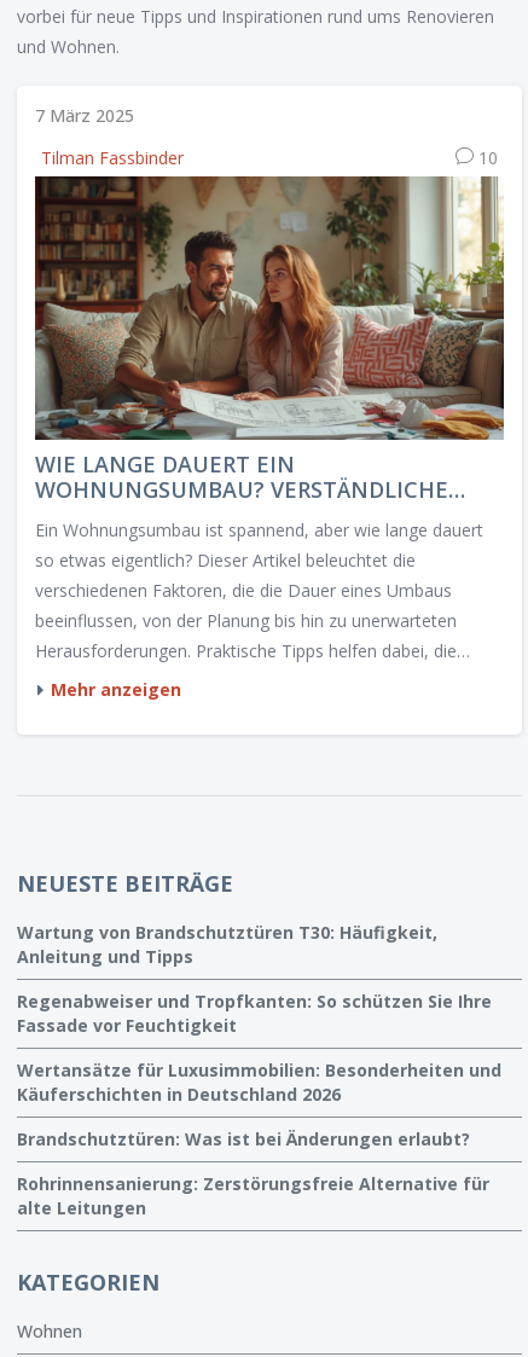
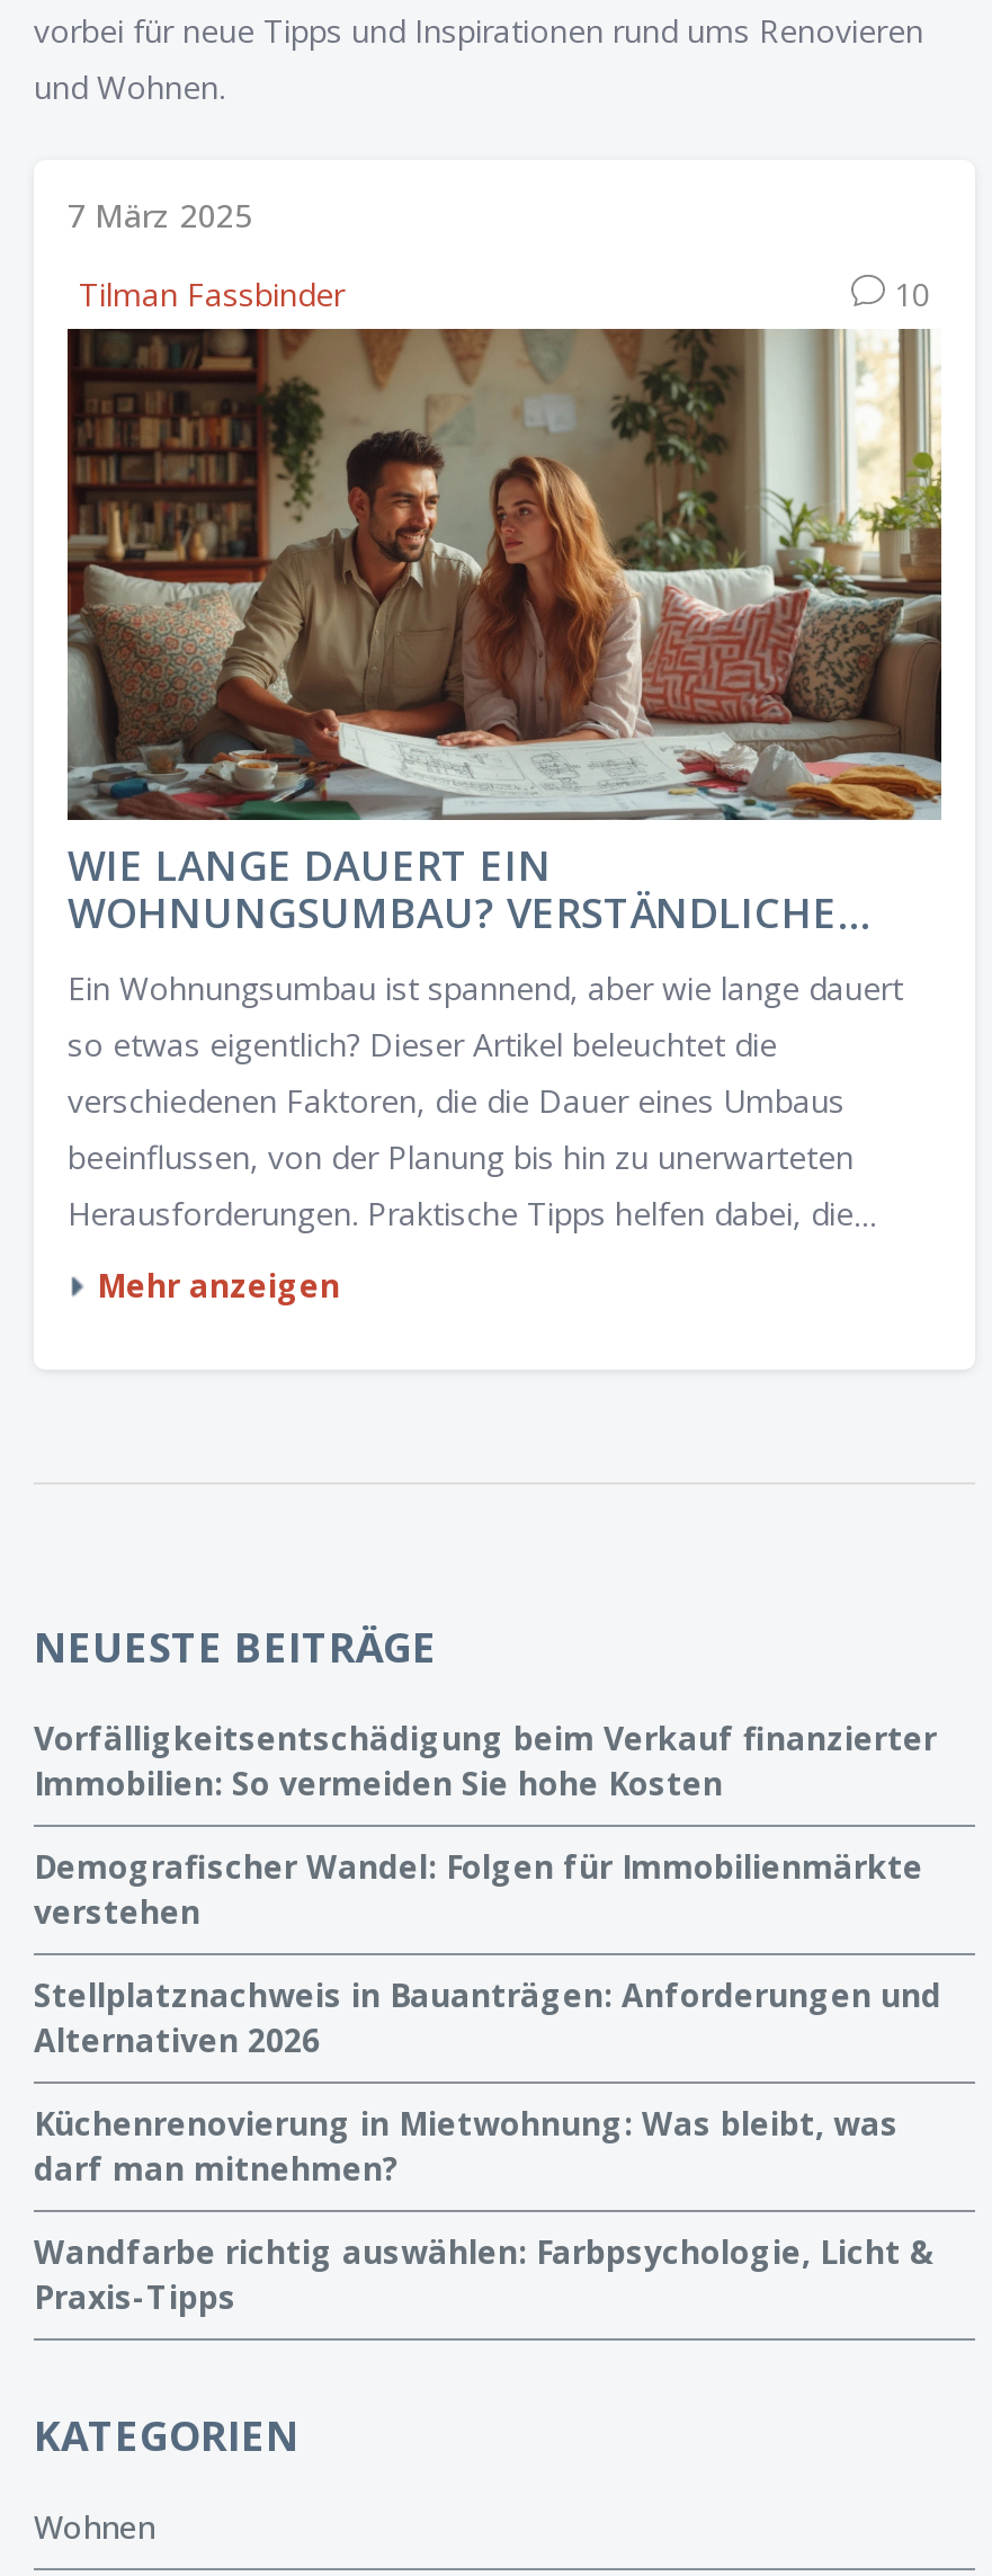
[17,921,437,968] Wartung von Brandschutztüren T30: Häufigkeit, | Anleitung und Tipps -> [34,1717,937,1805] Vorfälligkeitsentschädigung beim Verkauf finanzierter | Immobilien: So vermeiden Sie hohe Kosten
[17,990,492,1037] Regenabweiser und Tropfkanten: So schützen Sie Ihre | Fassade vor Feuchtigkeit -> [34,1845,923,1933] Demografischer Wandel: Folgen für Immobilienmärkte | verstehen
[17,1059,501,1106] Wertansätze für Luxusimmobilien: Besonderheiten und | Käuferschichten in Deutschland 2026 -> [34,1974,941,2062] Stellplatznachweis in Bauanträgen: Anforderungen und | Alternativen 2026
[17,1128,470,1151] Brandschutztüren: Was ist bei Änderungen erlaubt? -> [34,2102,899,2190] Küchenrenovierung in Mietwohnung: Was bleibt, was | darf man mitnehmen?
[17,1172,489,1219] Rohrinnensanierung: Zerstörungsfreie Alternative für | alte Leitungen -> [34,2231,935,2319] Wandfarbe richtig auswählen: Farbpsychologie, Licht & | Praxis-Tipps

